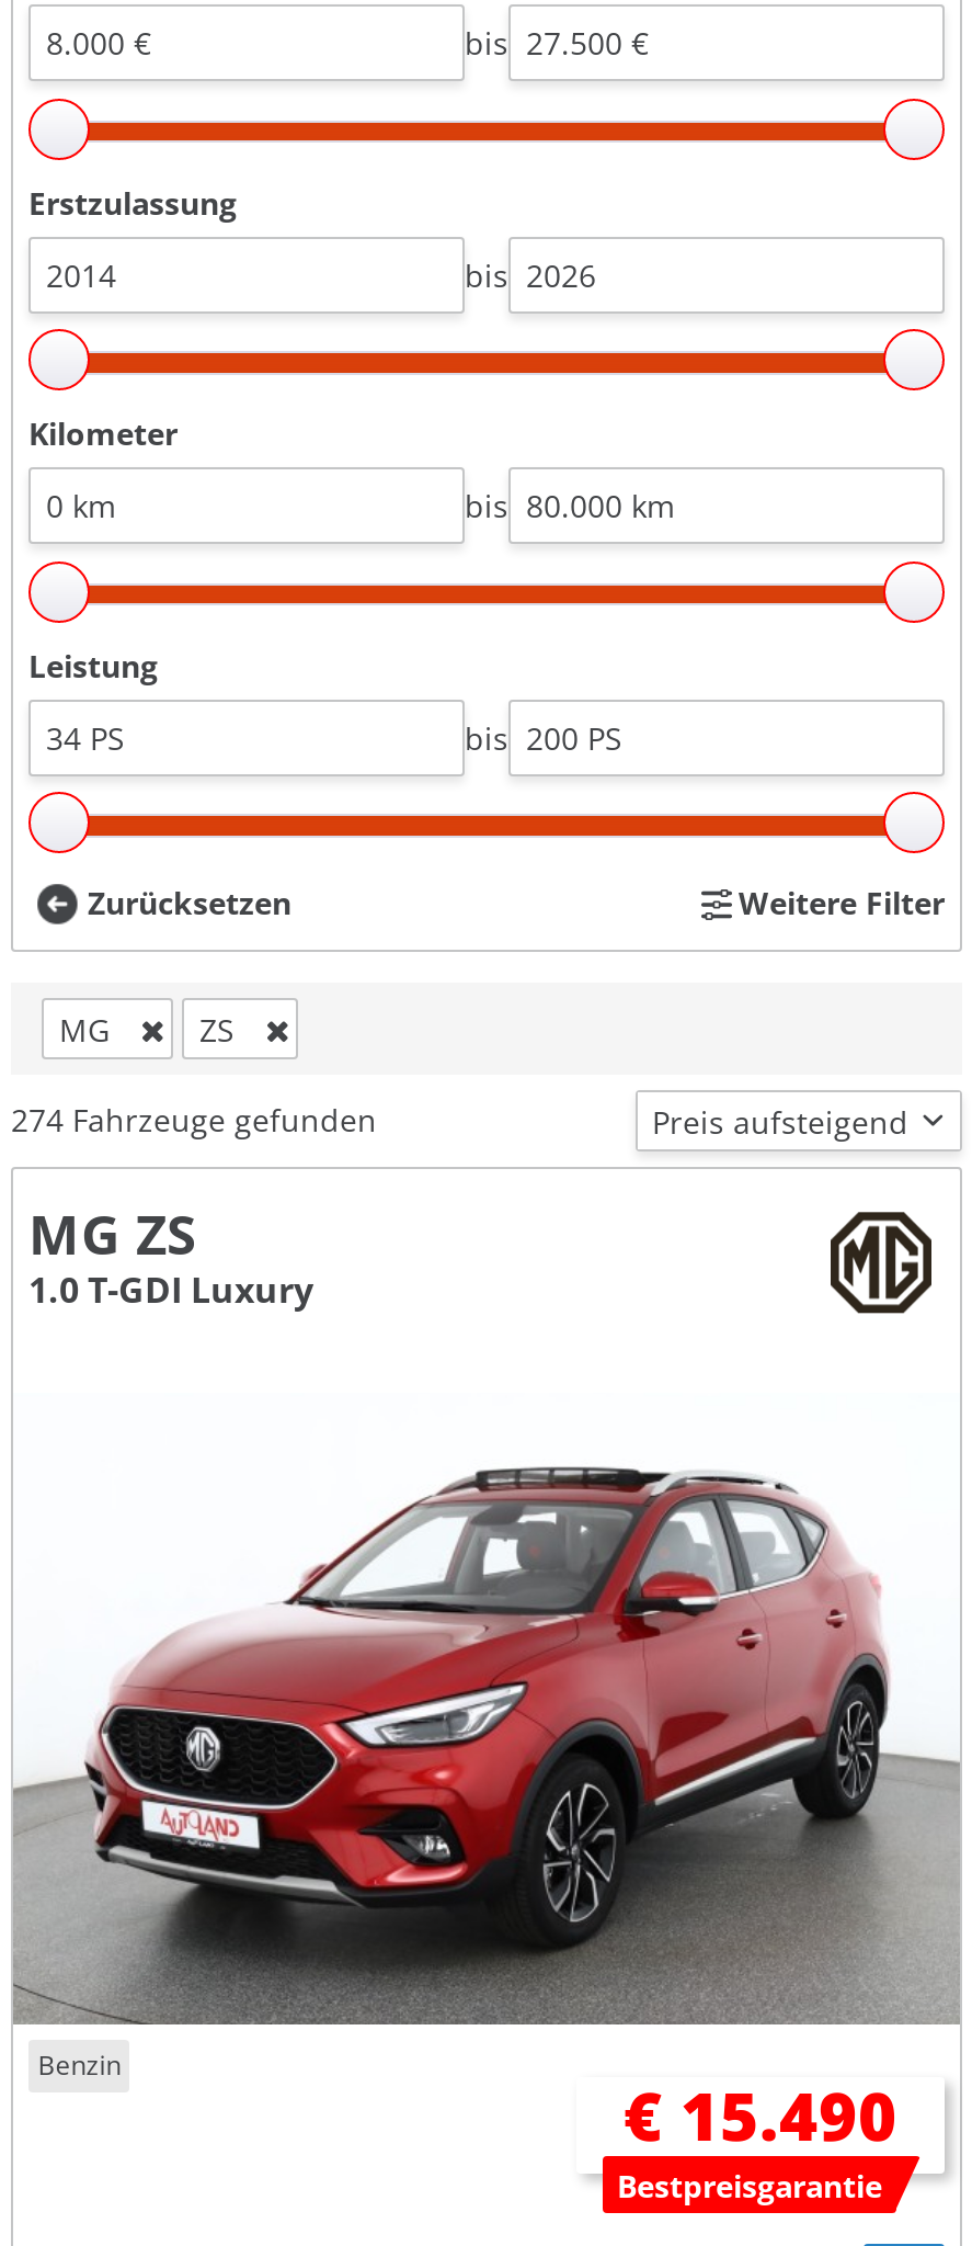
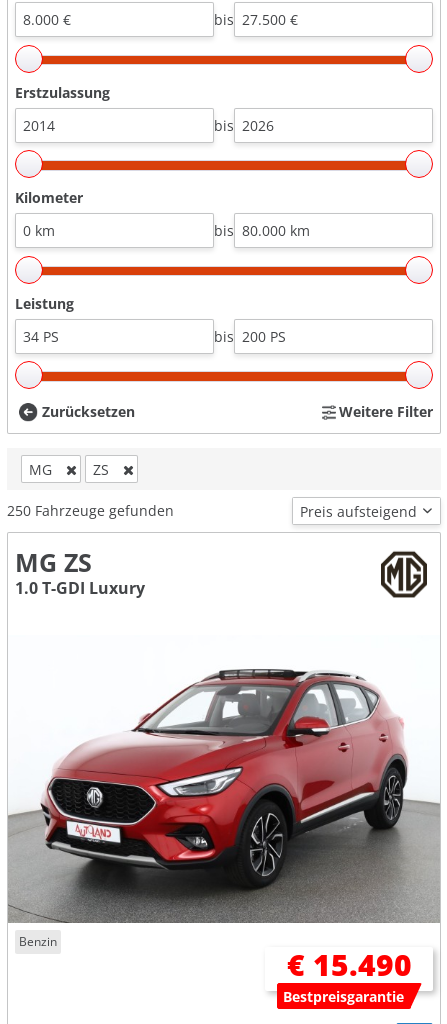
[11,1100,377,1141] 274 Fahrzeuge gefunden -> [7,501,174,520] 250 Fahrzeuge gefunden

